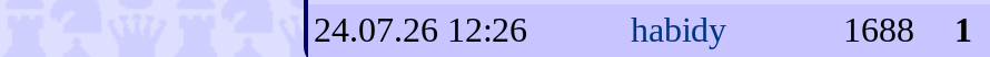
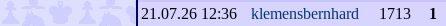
[314,11,914,48] 24.07.26 12:26 | habidy | 1688 -> [140,5,410,22] 21.07.26 12:36 | klemensbernhard | 1713

